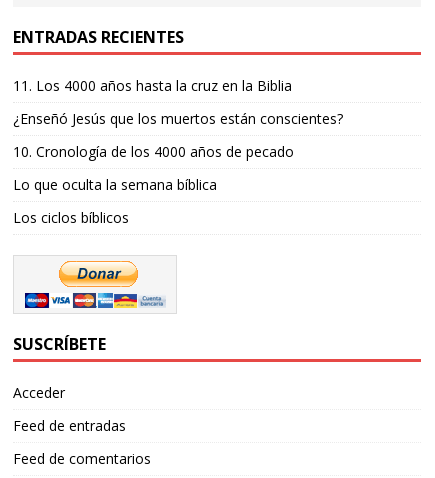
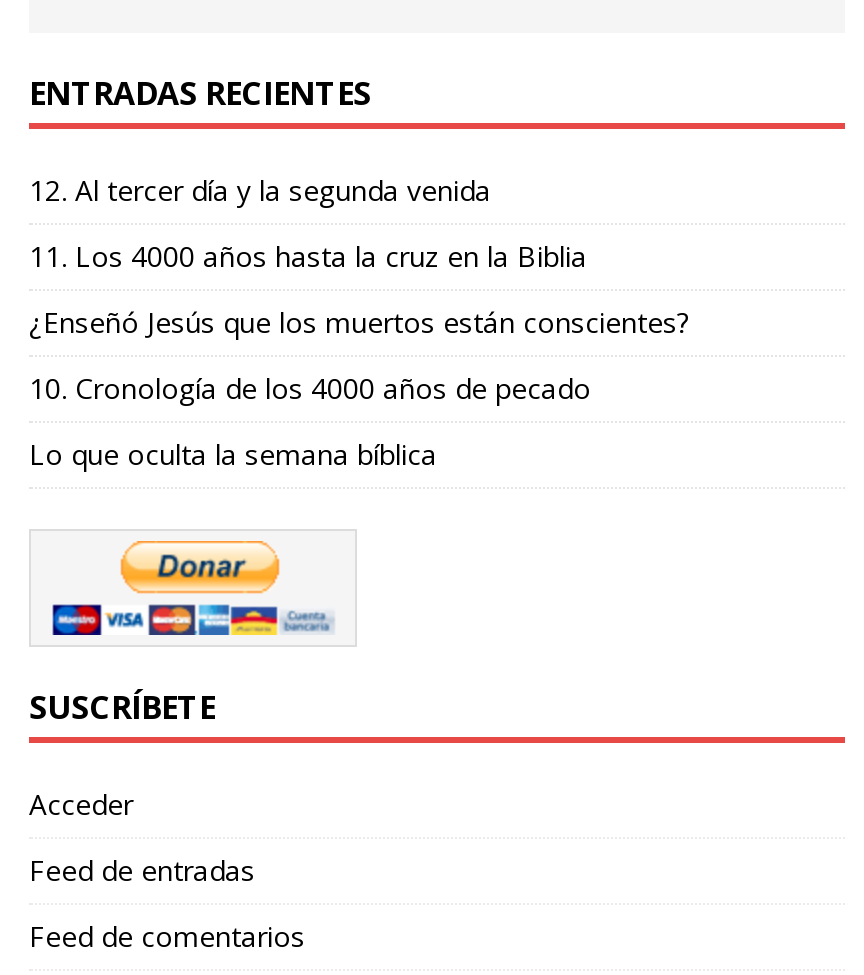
none -> [29,171,491,209] 12. Al tercer día y la segunda venida
moved [13,76,343,194] -> [29,237,689,473]: 11. Los 4000 años hasta la cruz en la Biblia | ¿Enseñó Jesús que los muertos están conscientes? | 10. Cronología de los 4000 años de pecado | Lo que oculta la semana bíblica
[13,208,129,227] Los ciclos bíblicos -> none

